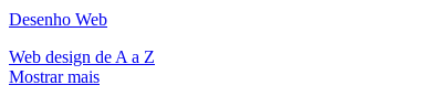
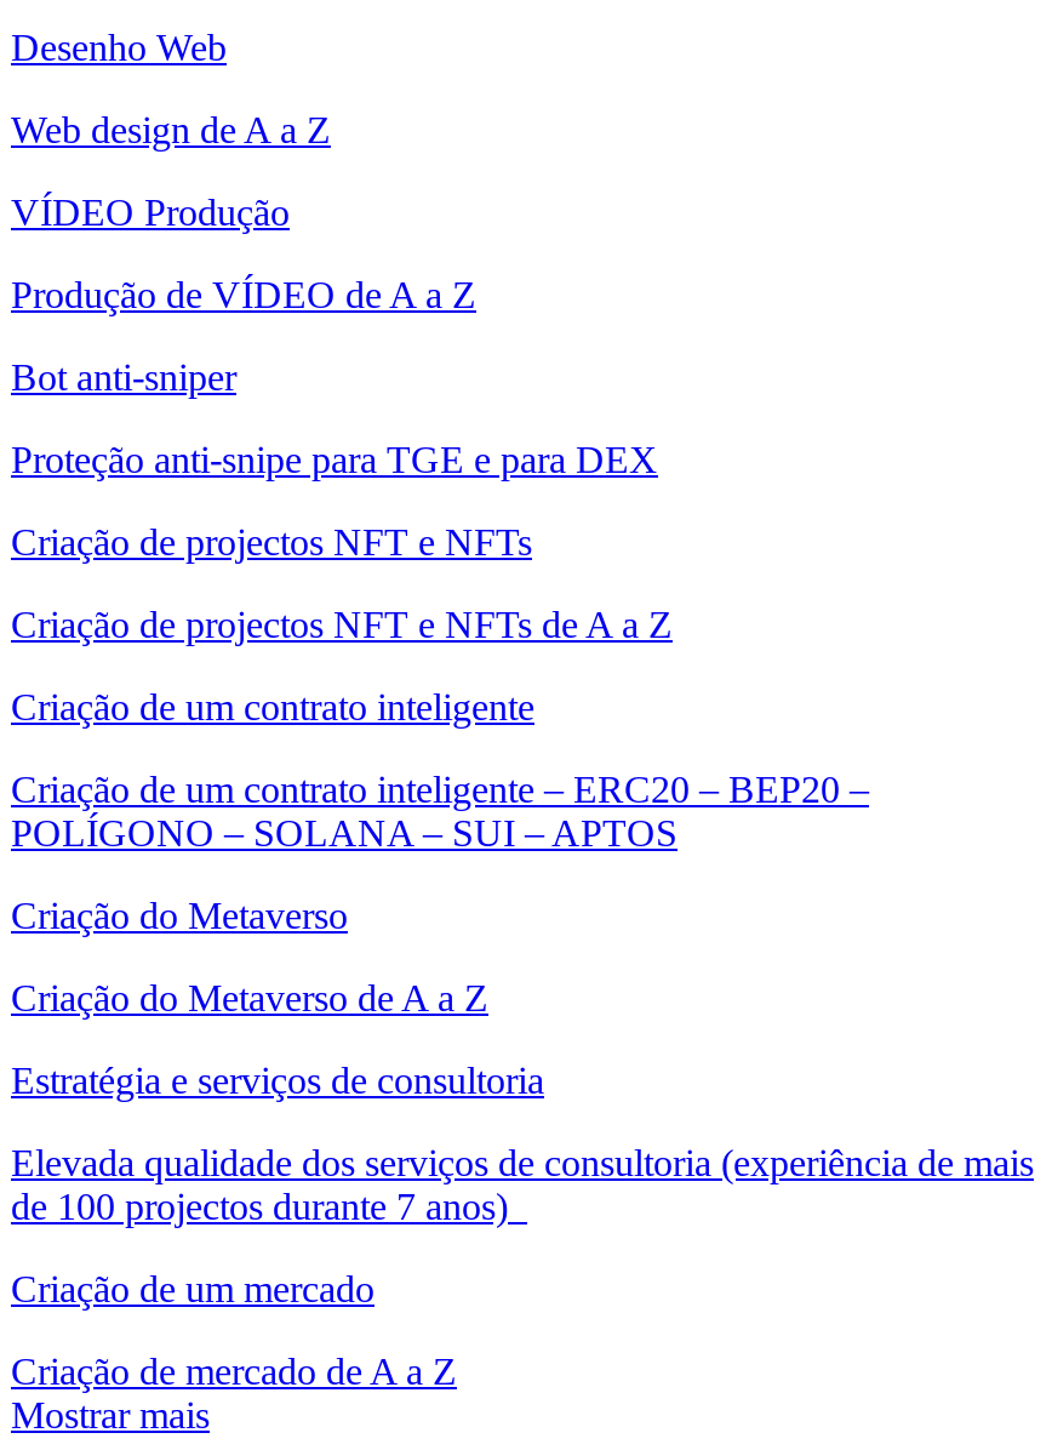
none -> [11,192,1034,1392] VÍDEO Produção | Produção de VÍDEO de A a Z | Bot anti-sniper | Proteção anti-snipe para TGE e para DEX | Criação de projectos NFT e NFTs | Criação de projectos NFT e NFTs de A a Z | Criação de um contrato inteligente | Criação de um contrato inteligente – ERC20 – BEP20 – | POLÍGONO – SOLANA – SUI – APTOS | Criação do Metaverso | Criação do Metaverso de A a Z | Estratégia e serviços de consultoria | Elevada qualidade dos serviços de consultoria (experiência de mais | de 100 projectos durante 7 anos) | Criação de um mercado | Criação de mercado de A a Z

